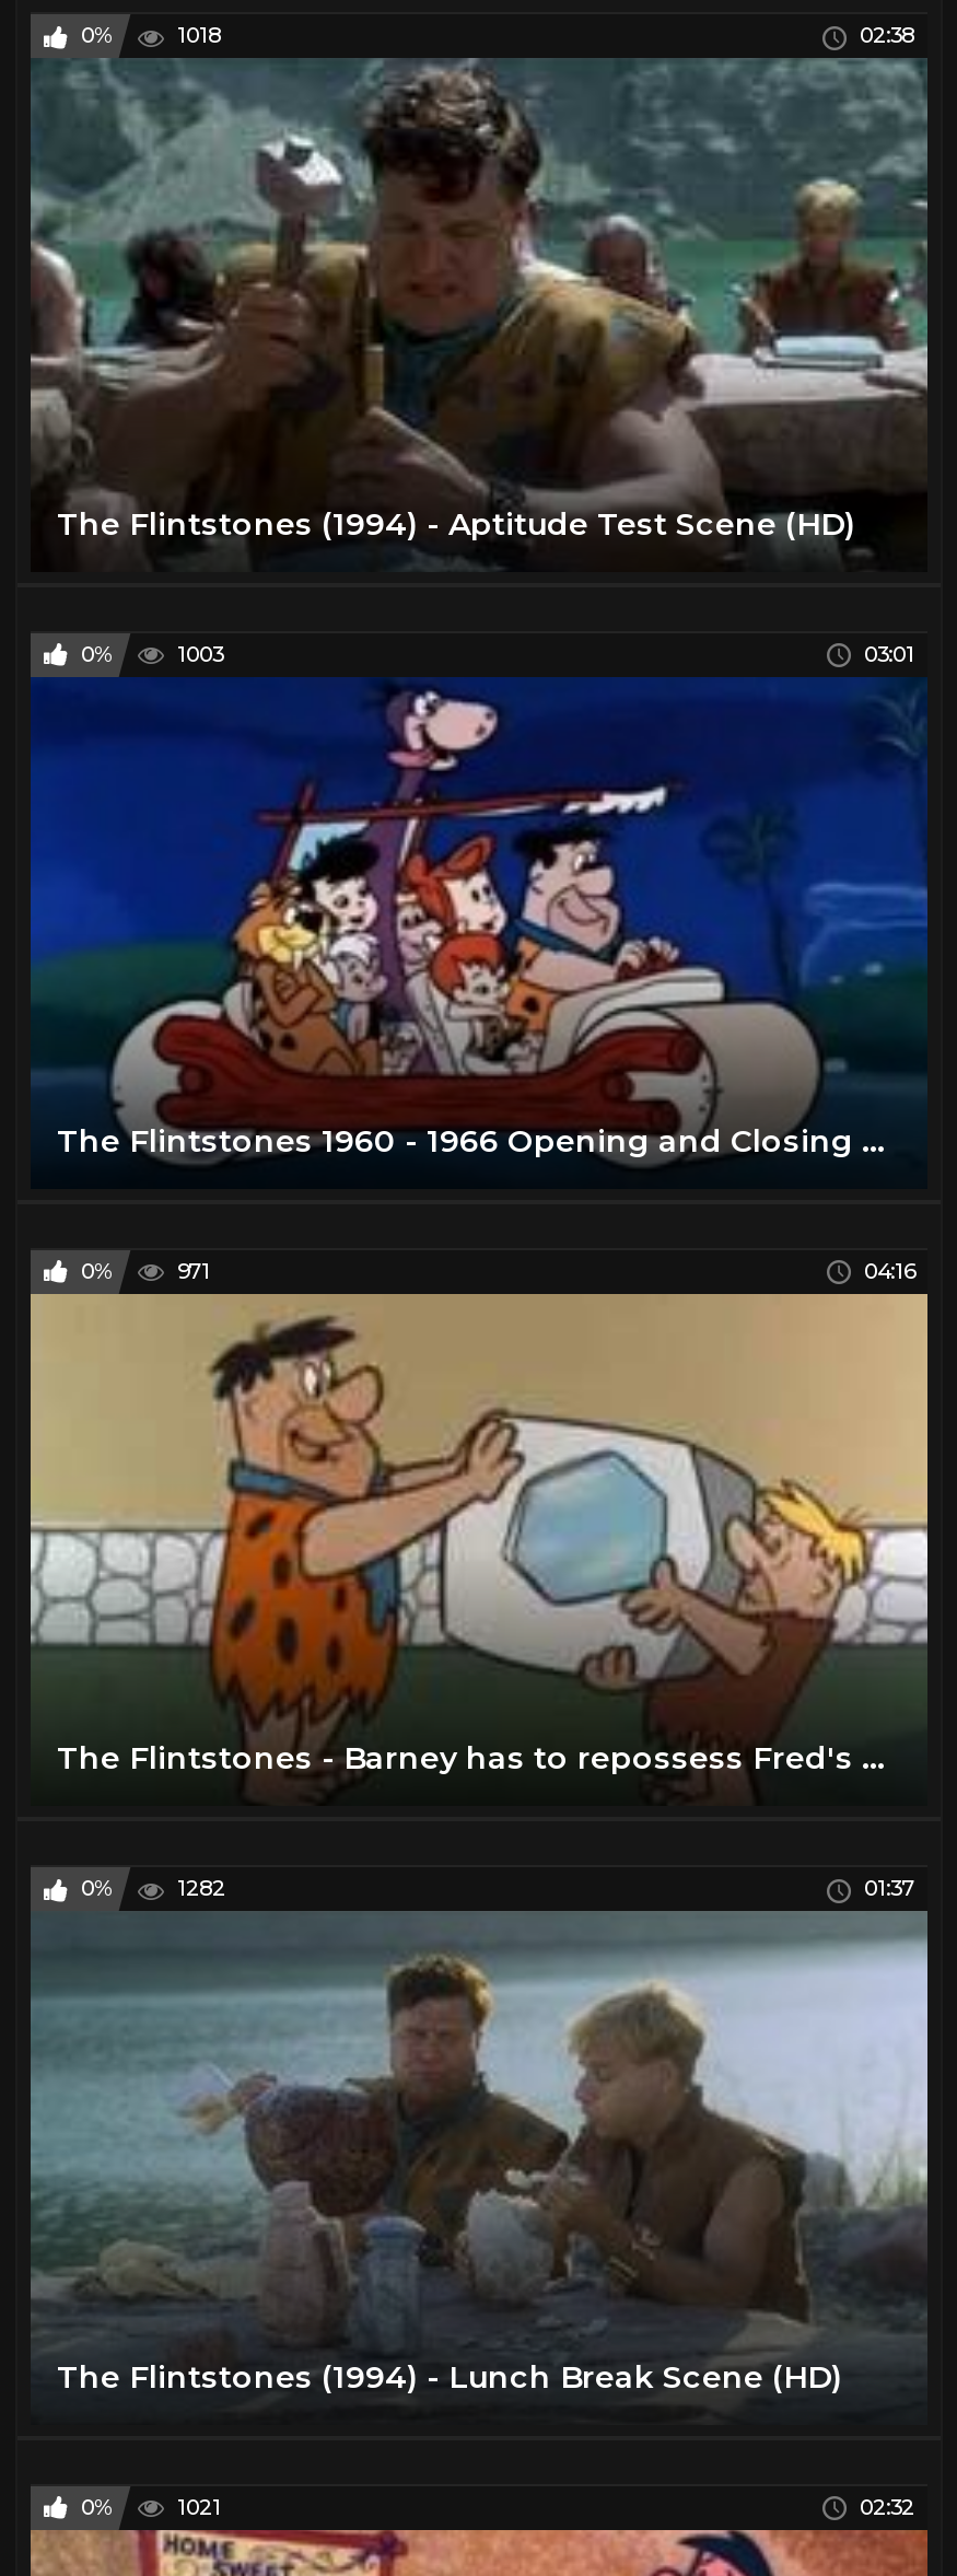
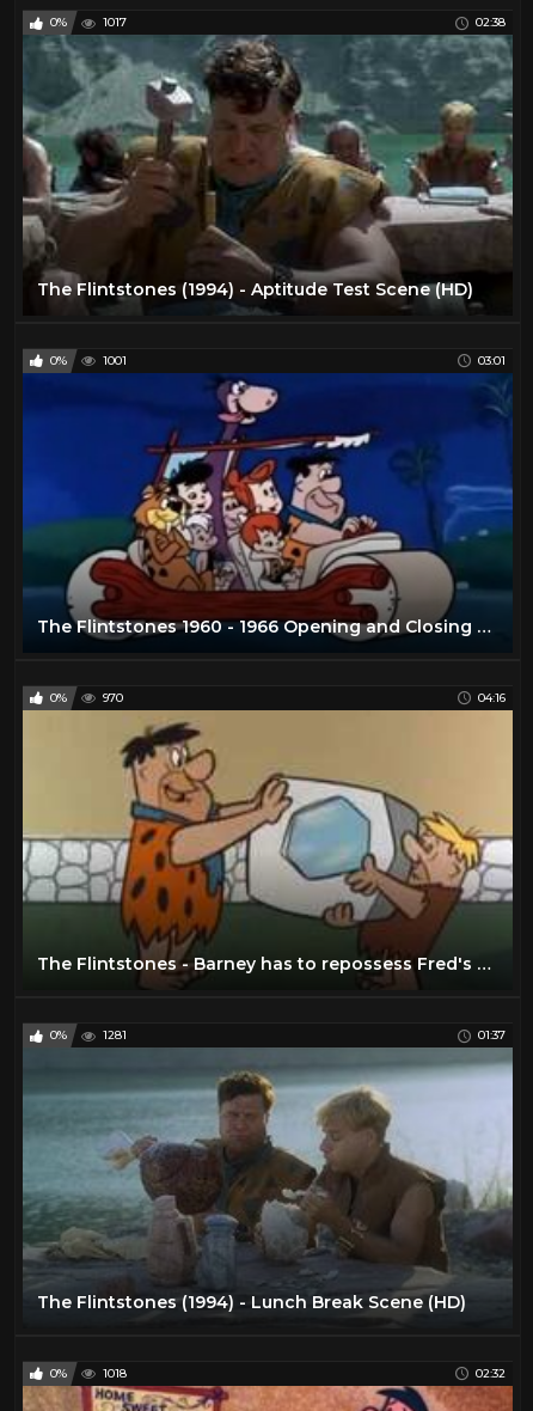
[177,22,221,50] 1018 -> [103,15,127,30] 1017
[177,639,223,668] 1003 -> [103,352,127,368] 1001
[177,1257,210,1285] 971 -> [103,690,123,705] 970
[177,1874,225,1903] 1282 -> [103,1028,127,1043] 1281
[177,2492,221,2520] 1021 -> [103,1365,127,1381] 1018

